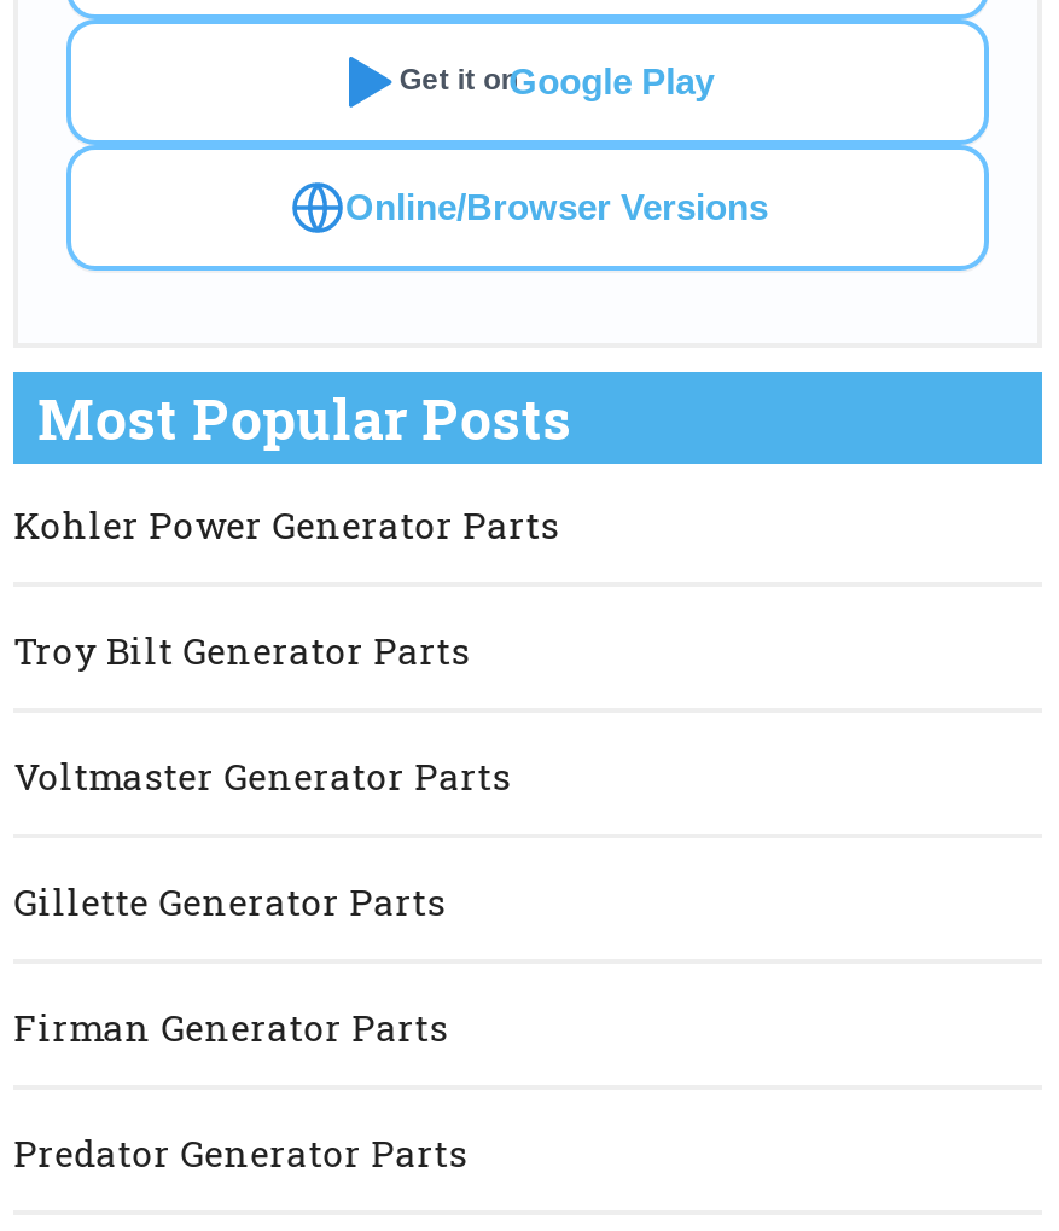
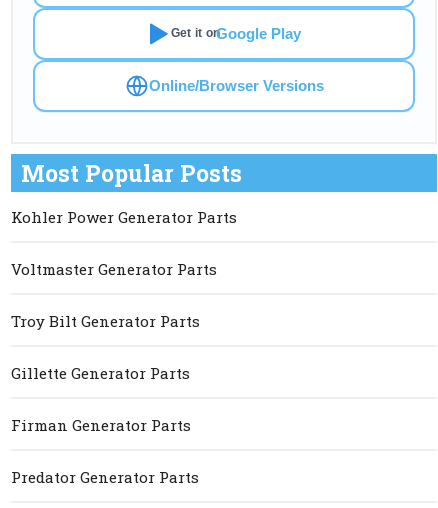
moved [14,625,470,674] -> [11,311,200,331]: Troy Bilt Generator Parts
moved [14,751,511,799] -> [11,259,217,279]: Voltmaster Generator Parts

